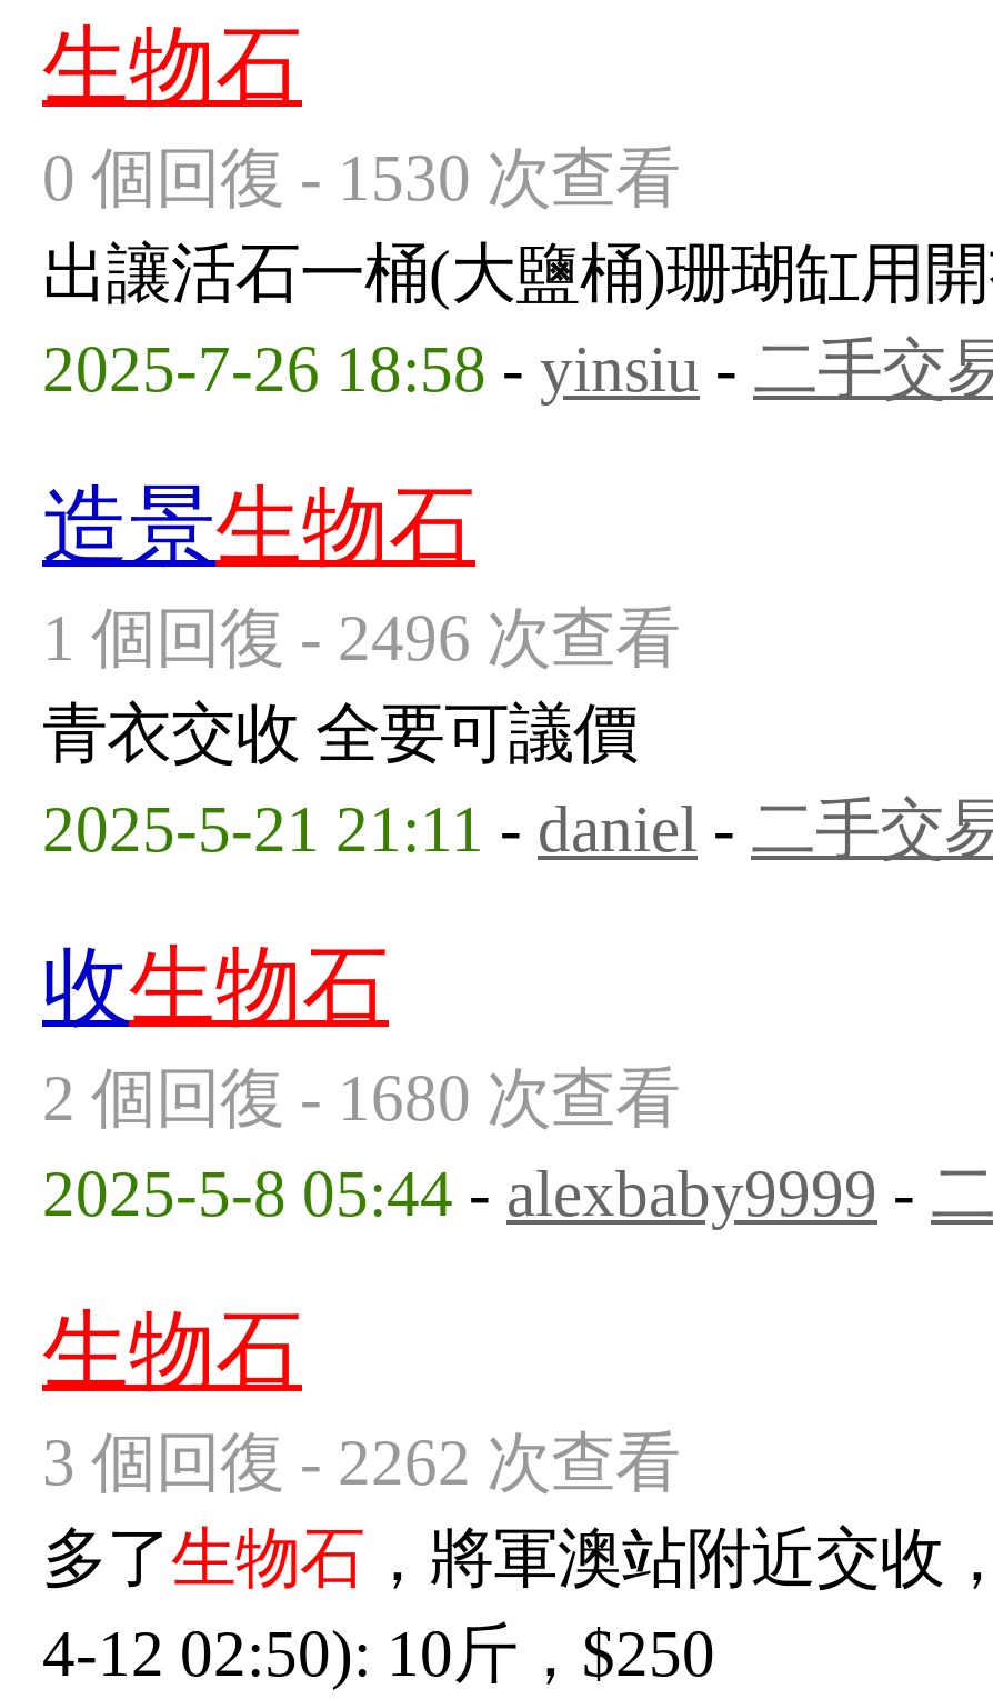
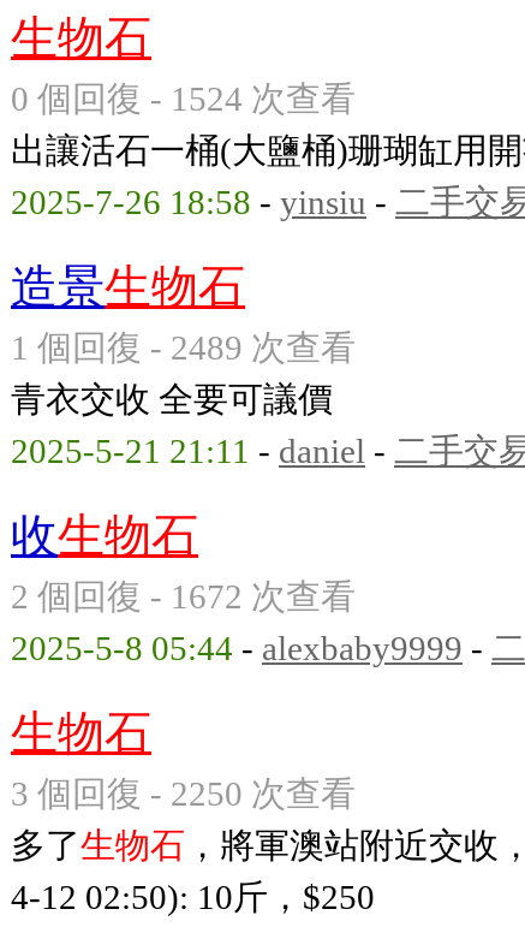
[42,142,680,213] 0 個回復 - 1530 次查看 -> [11,79,356,118] 0 個回復 - 1524 次查看
[42,602,680,673] 1 個回復 - 2496 次查看 -> [11,328,356,367] 1 個回復 - 2489 次查看
[42,1062,680,1133] 2 個回復 - 1680 次查看 -> [11,577,356,616] 2 個回復 - 1672 次查看
[42,1427,680,1498] 3 個回復 - 2262 次查看 -> [11,774,356,813] 3 個回復 - 2250 次查看

